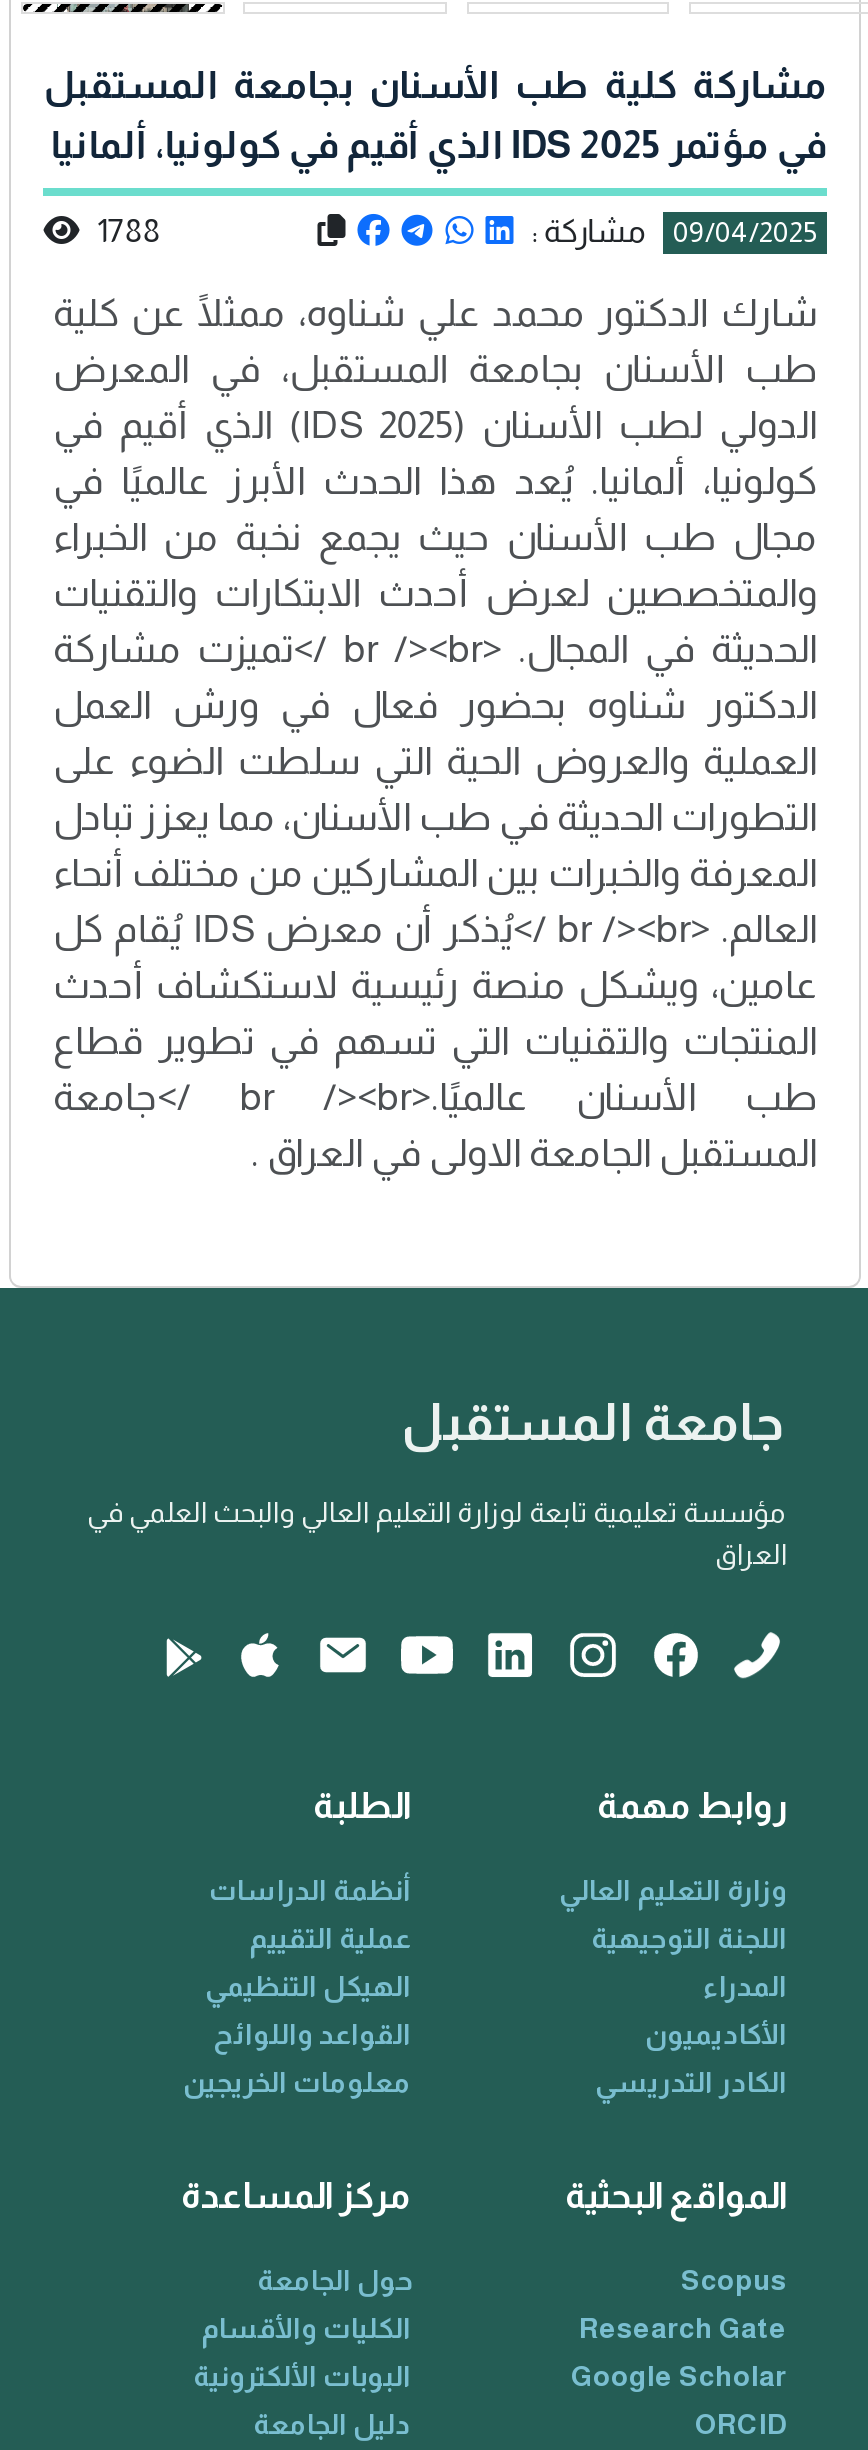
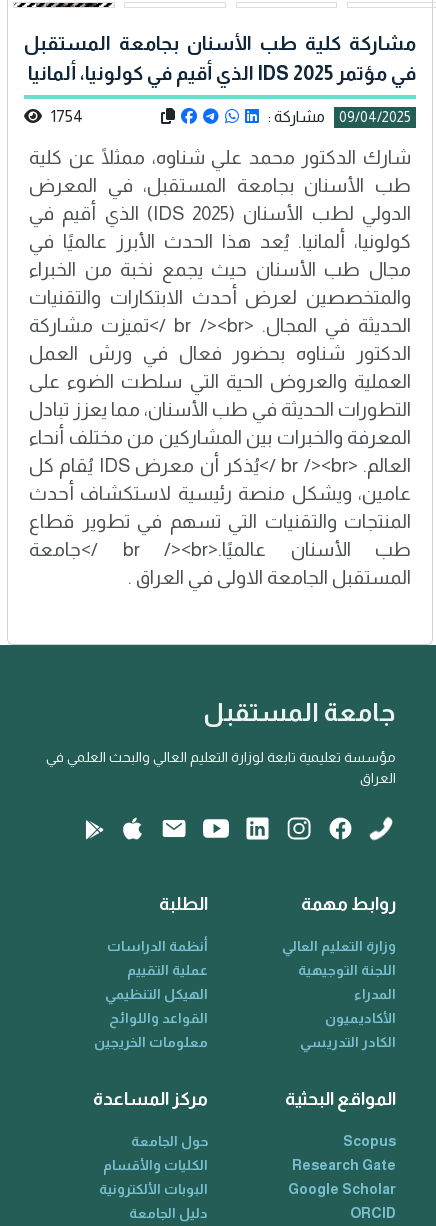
[79,214,161,248] 1788 -> [42,108,83,125] 1754

